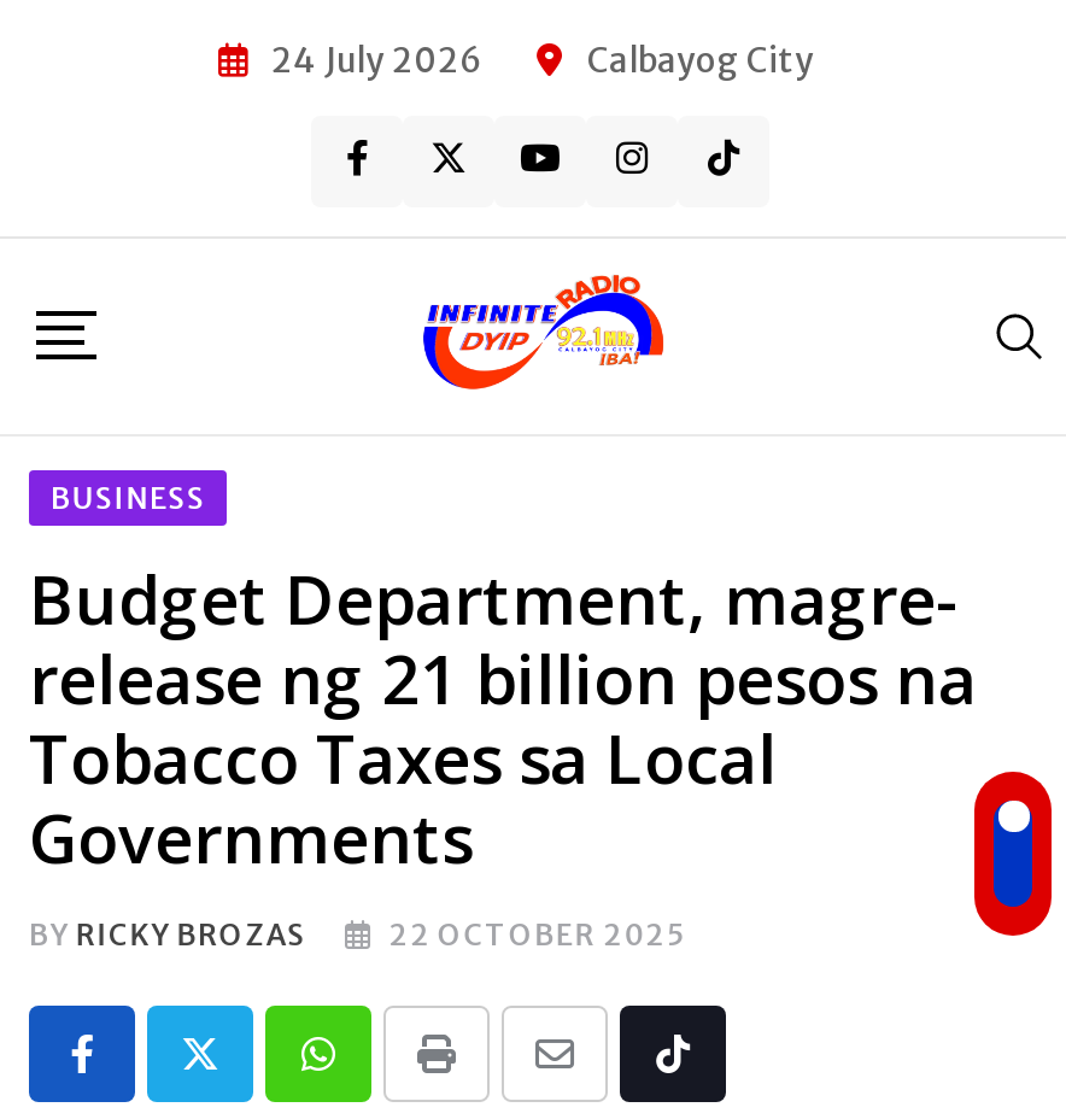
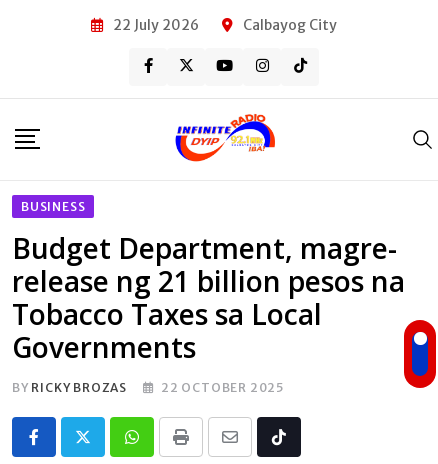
[271,37,481,81] 24 July 2026 -> [113,15,199,33] 22 July 2026

